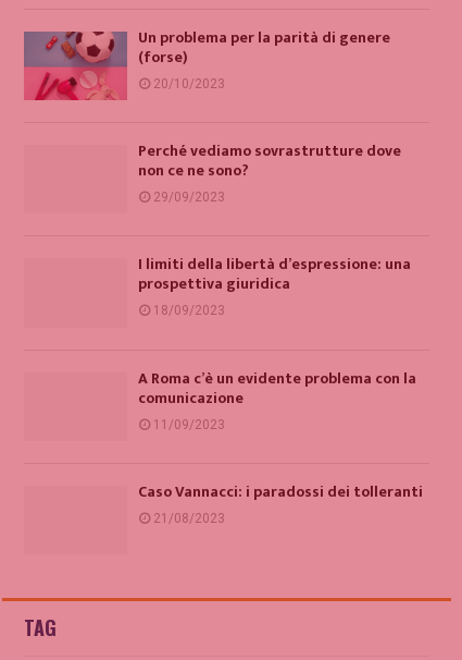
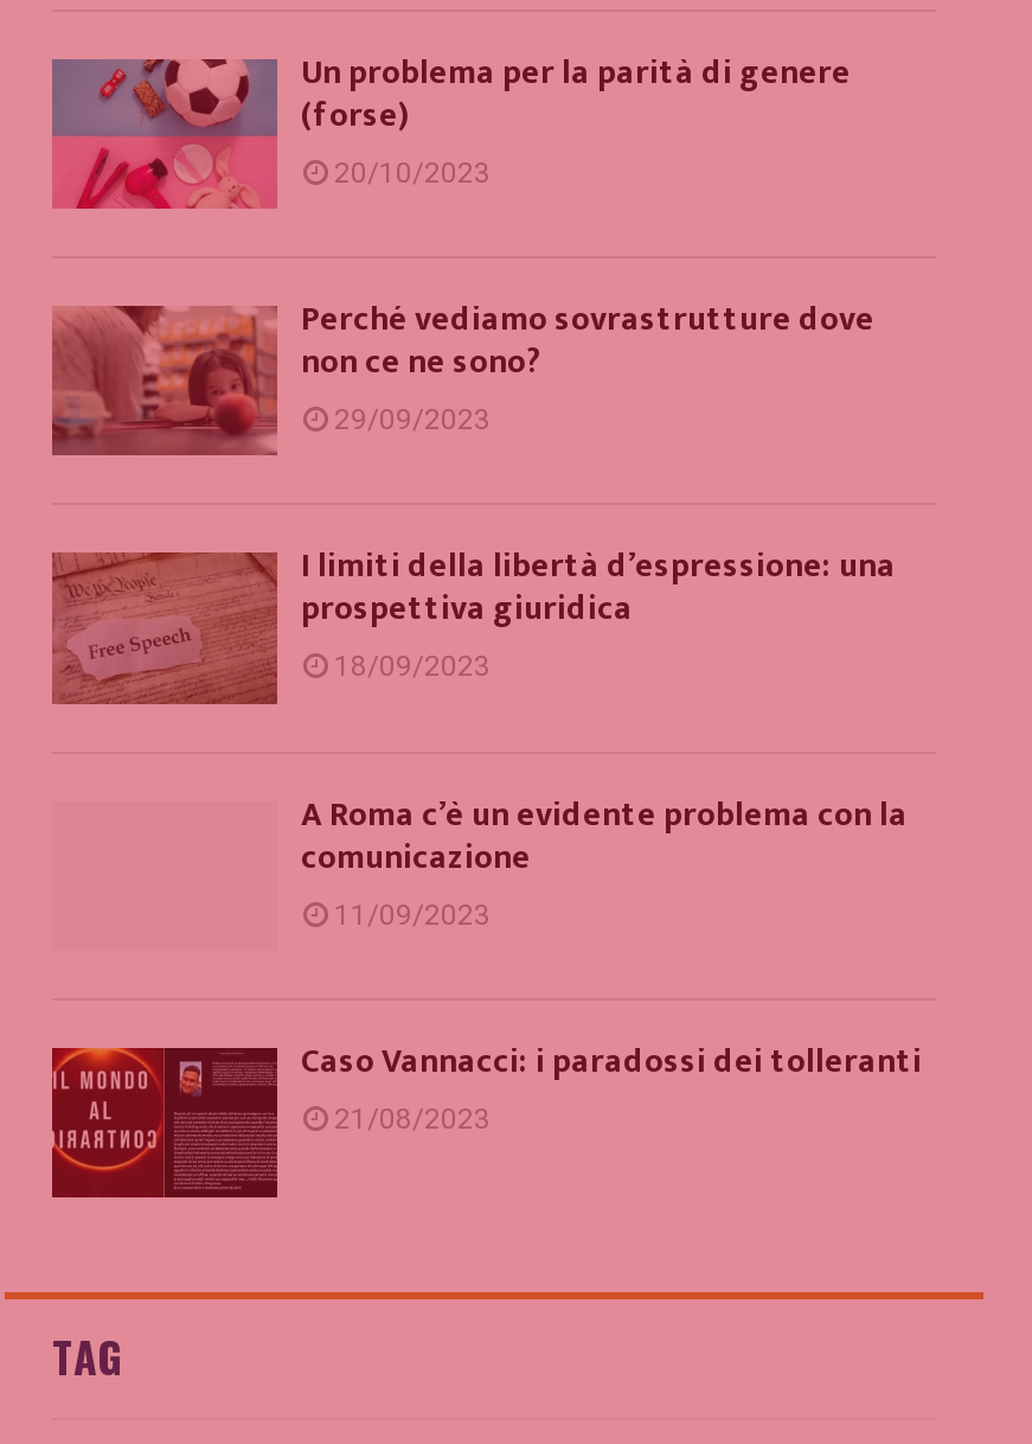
none -> [50,304,277,455] [image]
none -> [50,550,280,707] [image]
none -> [50,1046,280,1200] [image]

